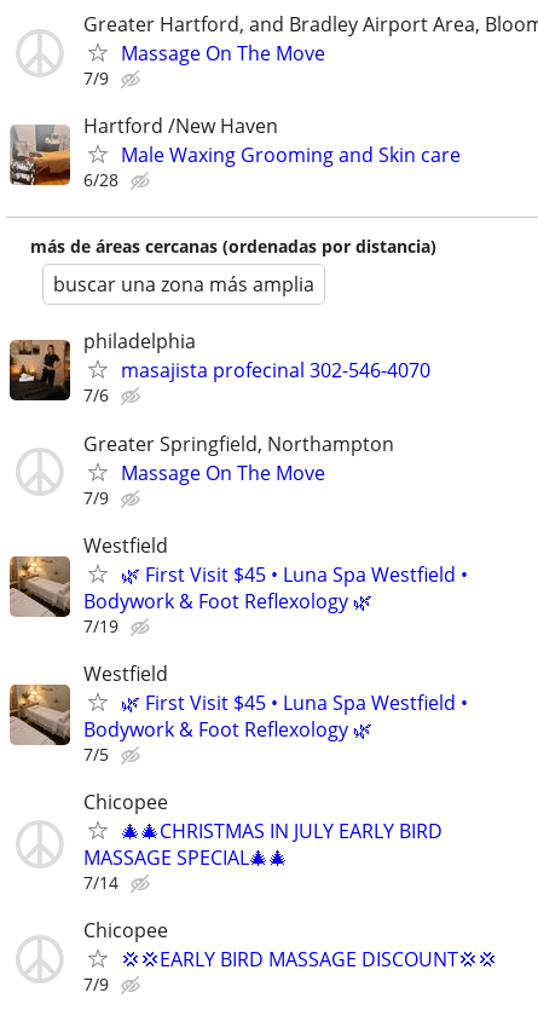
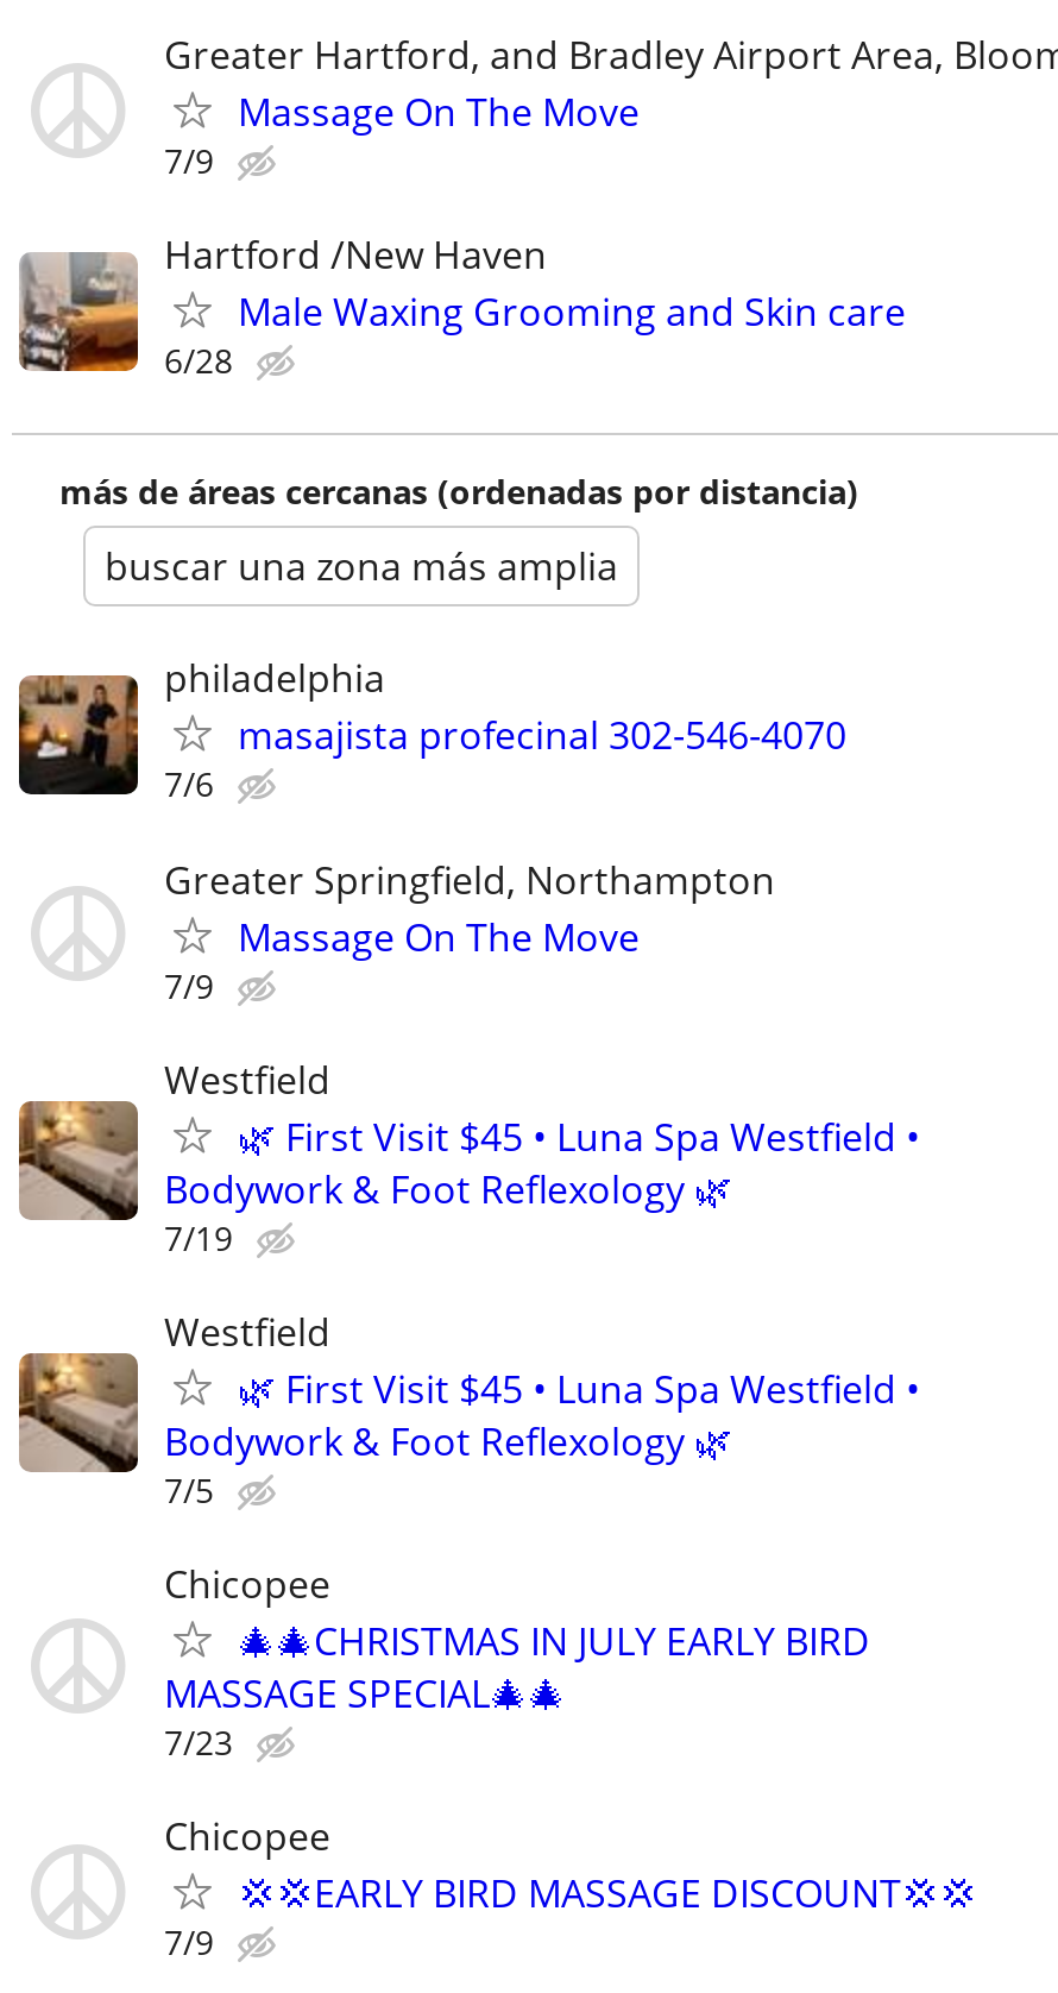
[83,871,118,894] 7/14 -> [164,1720,233,1765] 7/23

